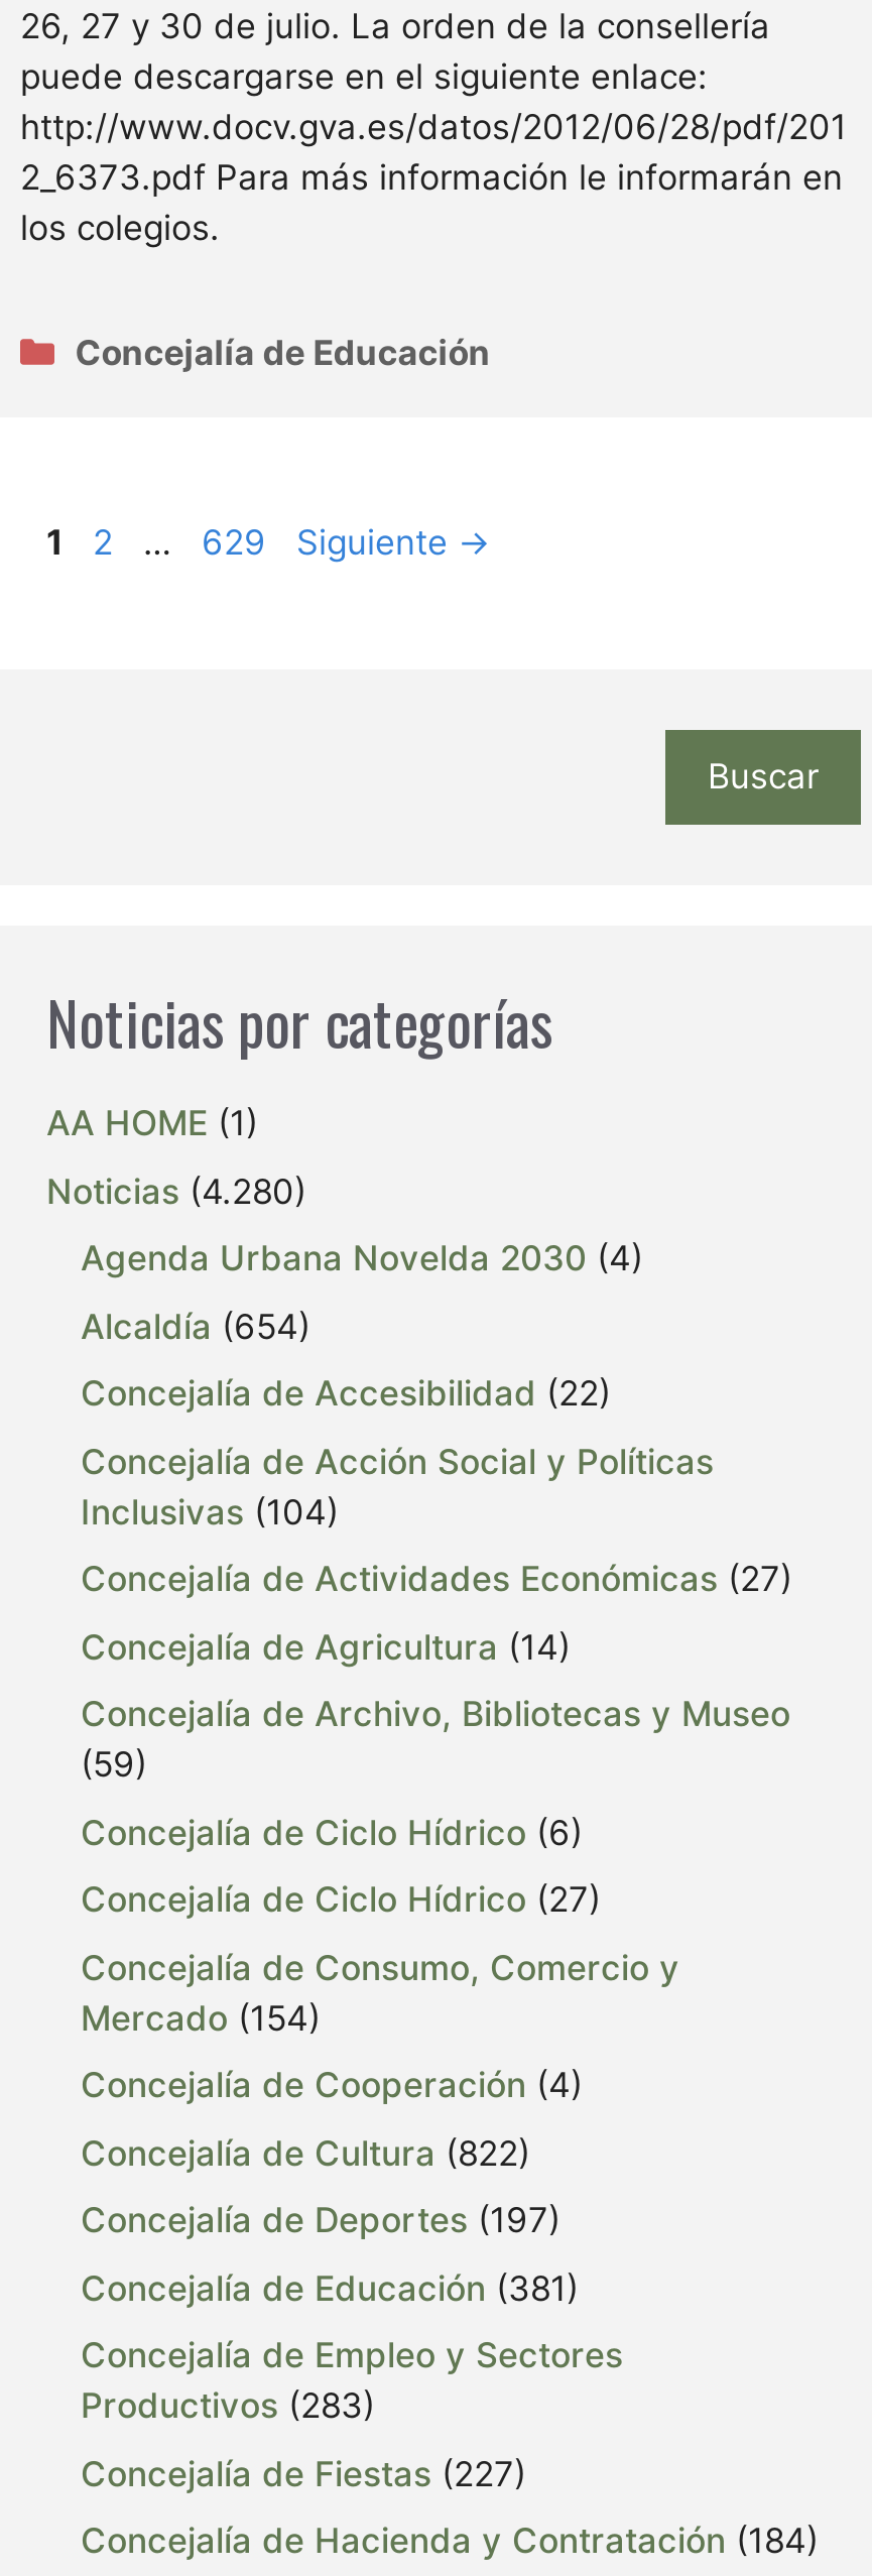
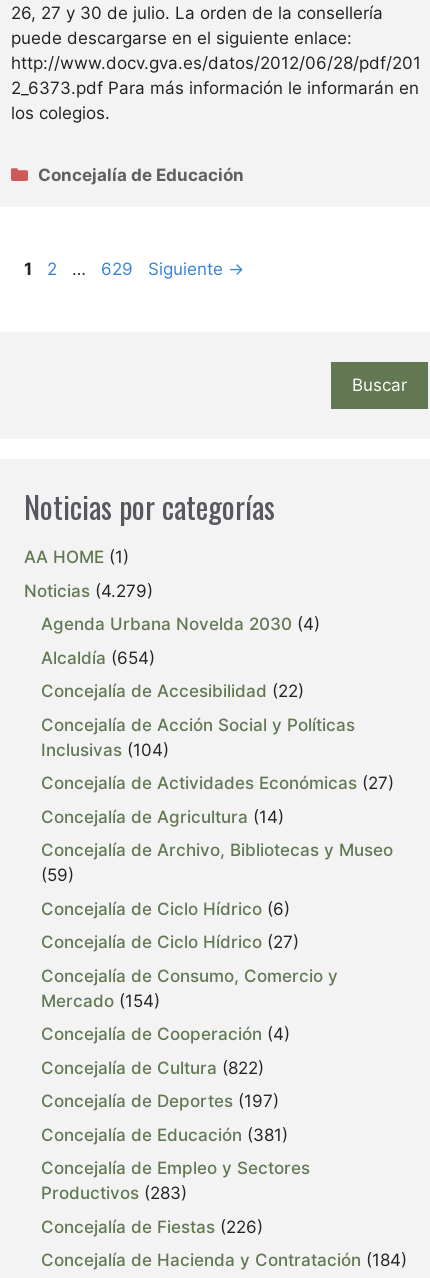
[46,1171,306,1211] Noticias (4.280) -> [24,581,153,601] Noticias (4.279)
[81,2453,526,2494] Concejalía de Fiestas (227) -> [41,1217,263,1237] Concejalía de Fiestas (226)

